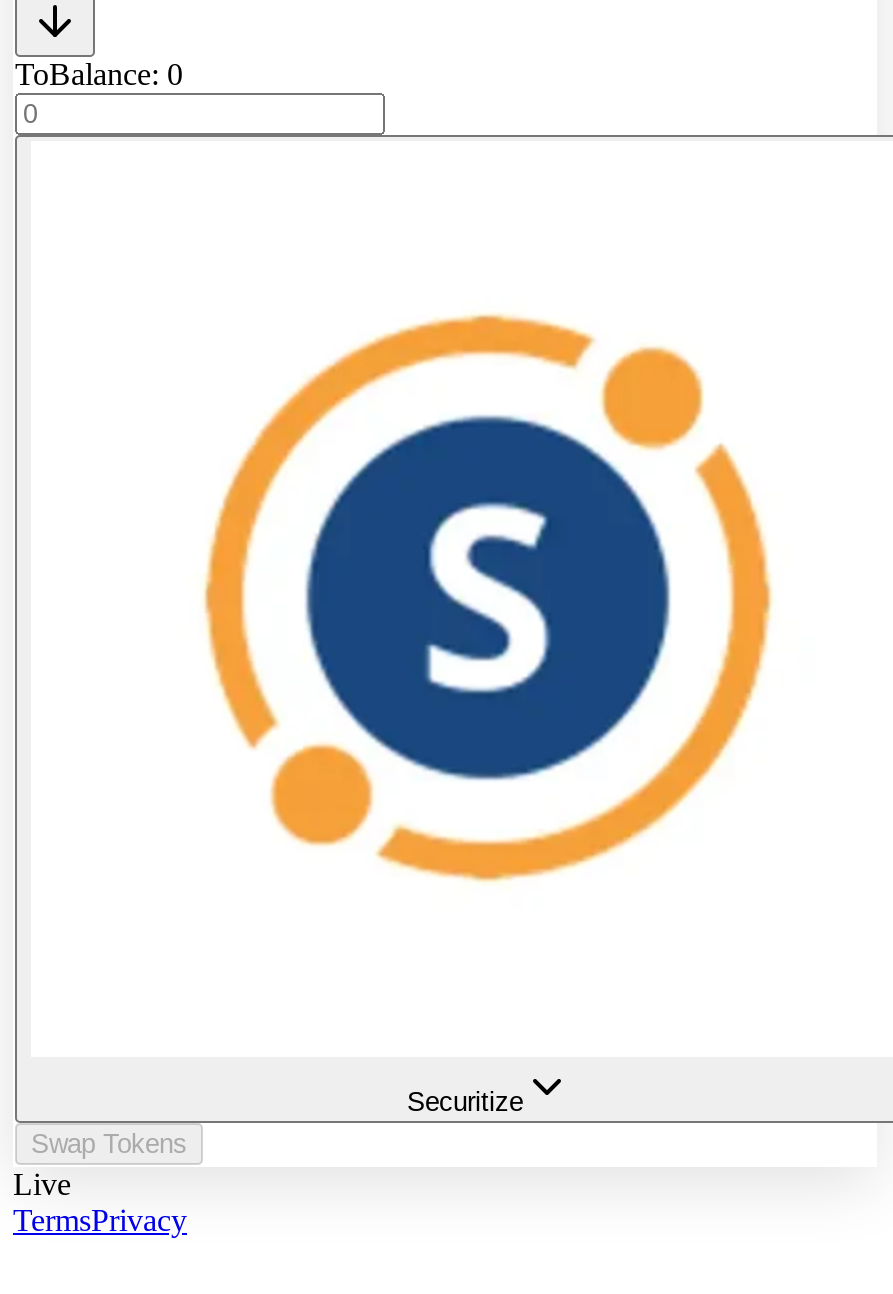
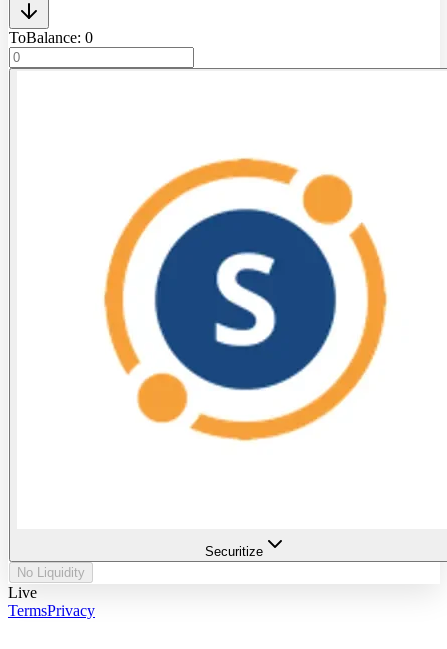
[31,1128,187,1158] Swap Tokens -> [17,565,85,580] No Liquidity

